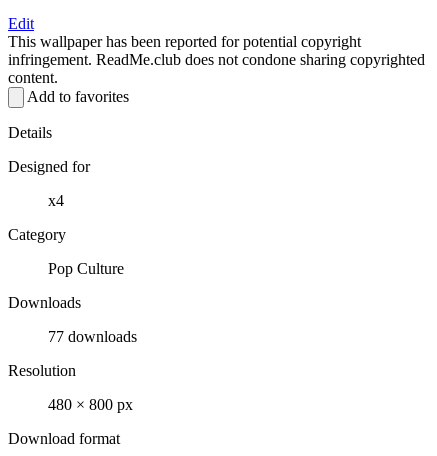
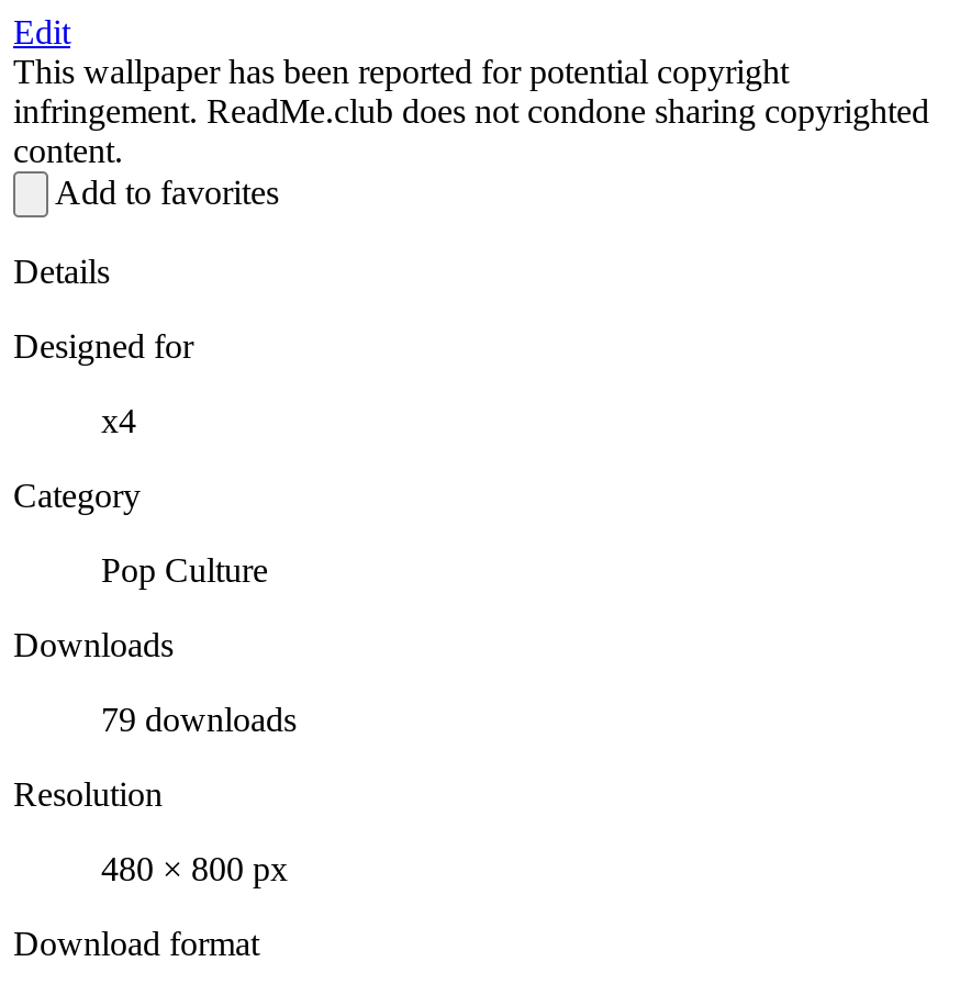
[48,328,137,345] 77 downloads -> [101,700,297,738] 79 downloads

